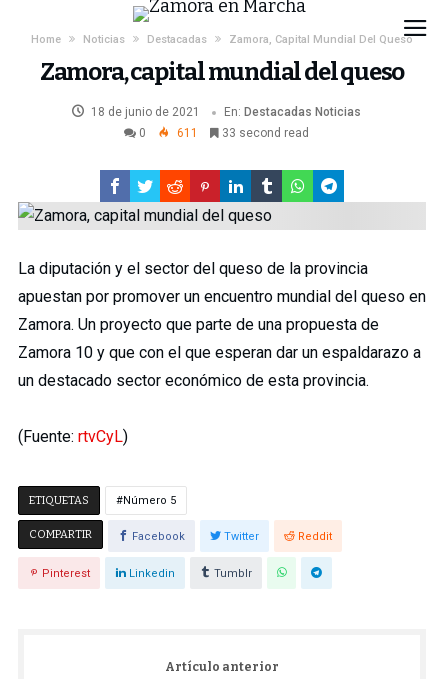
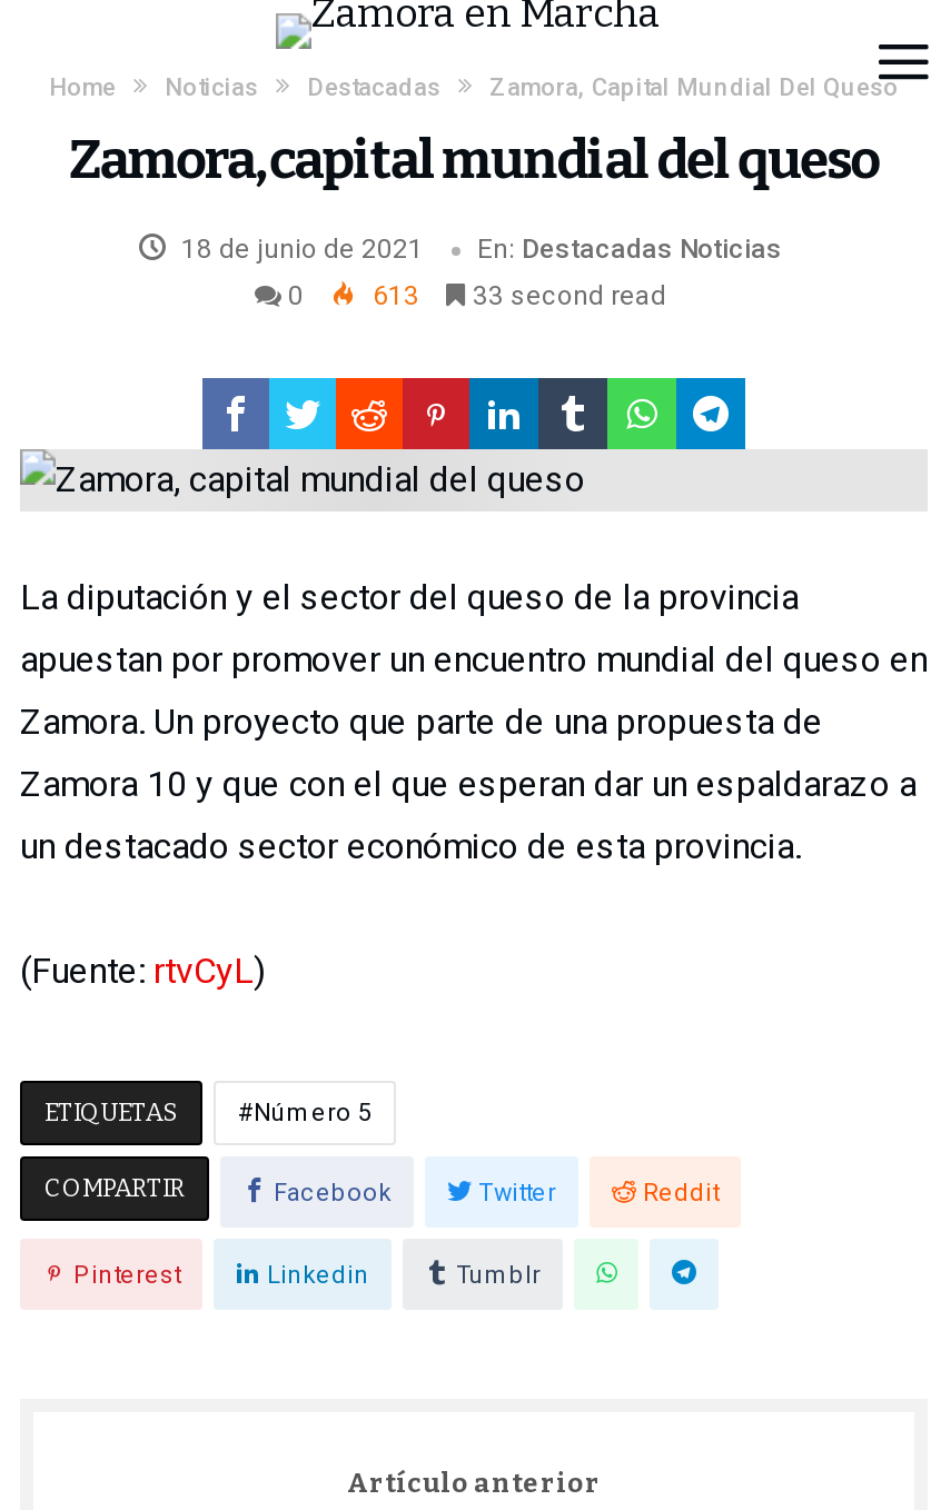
[176,126,308,140] 611 33 second read -> [373,280,666,311] 613 33 second read

